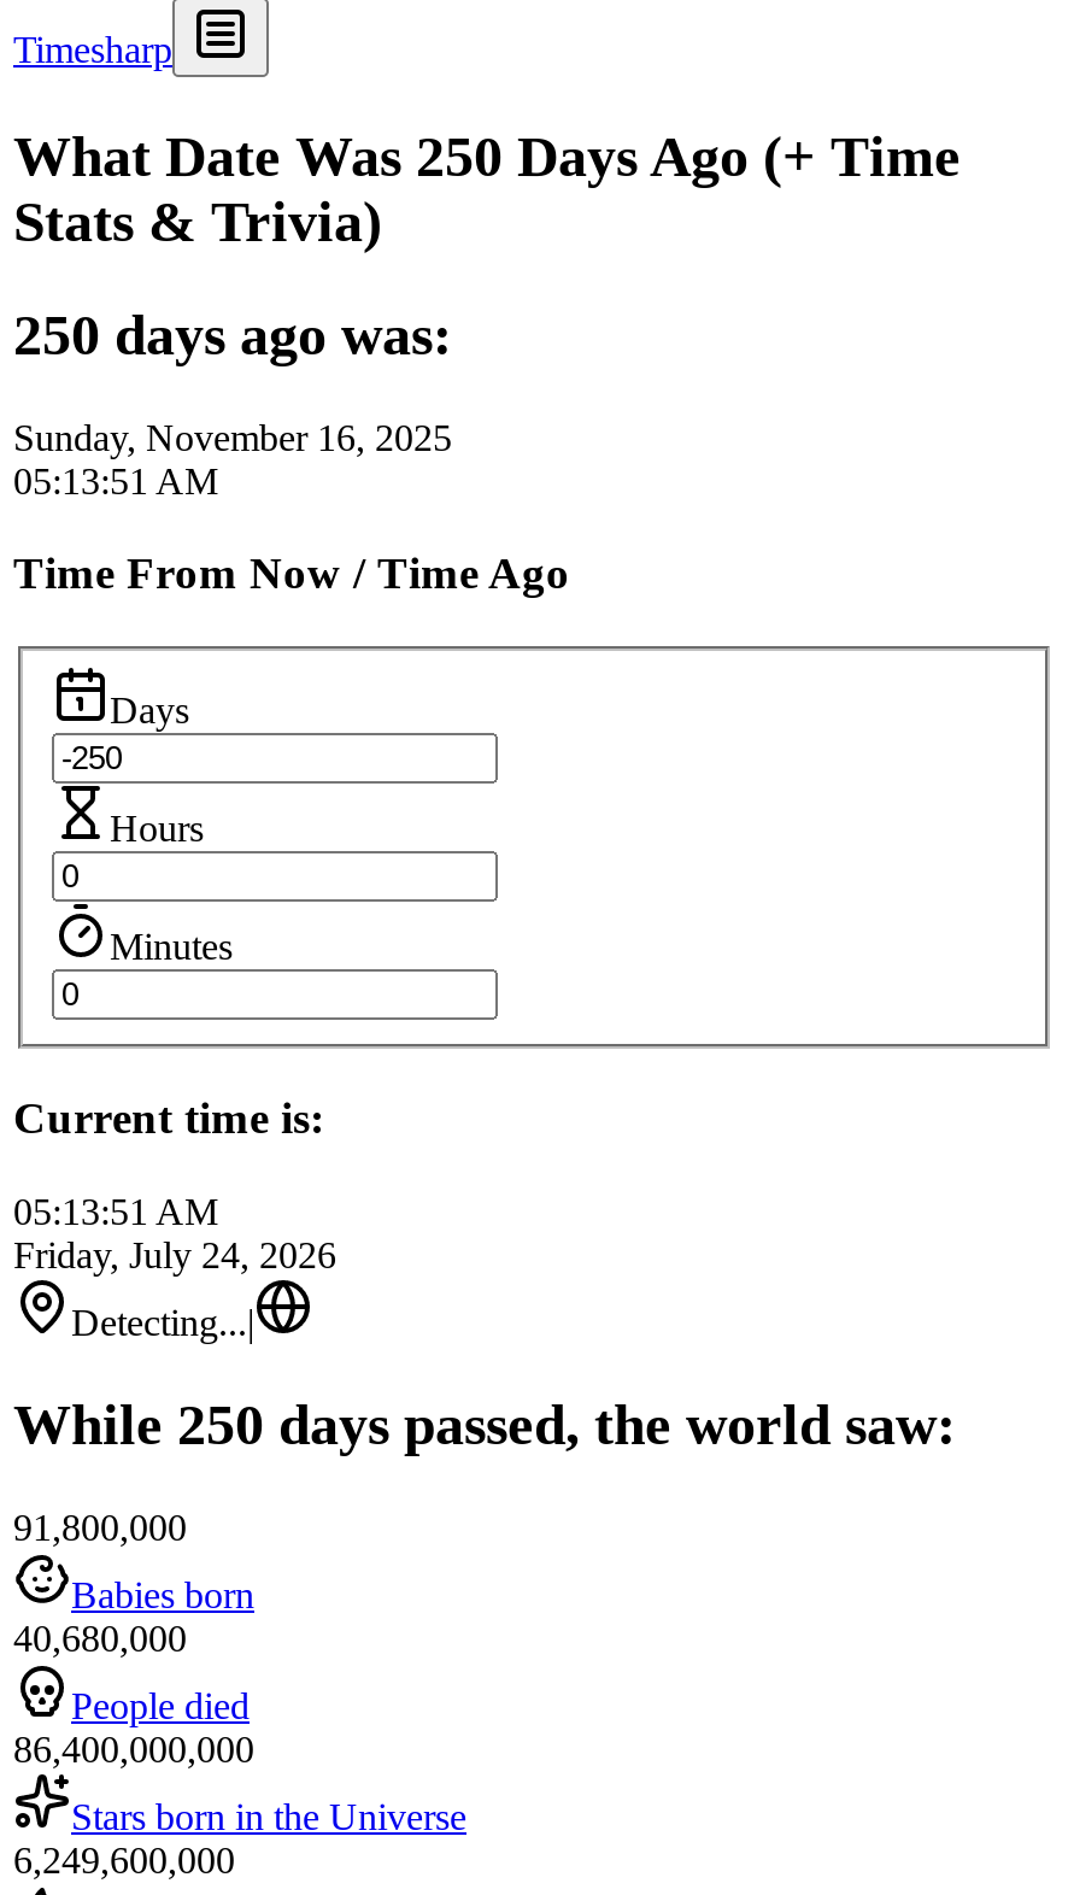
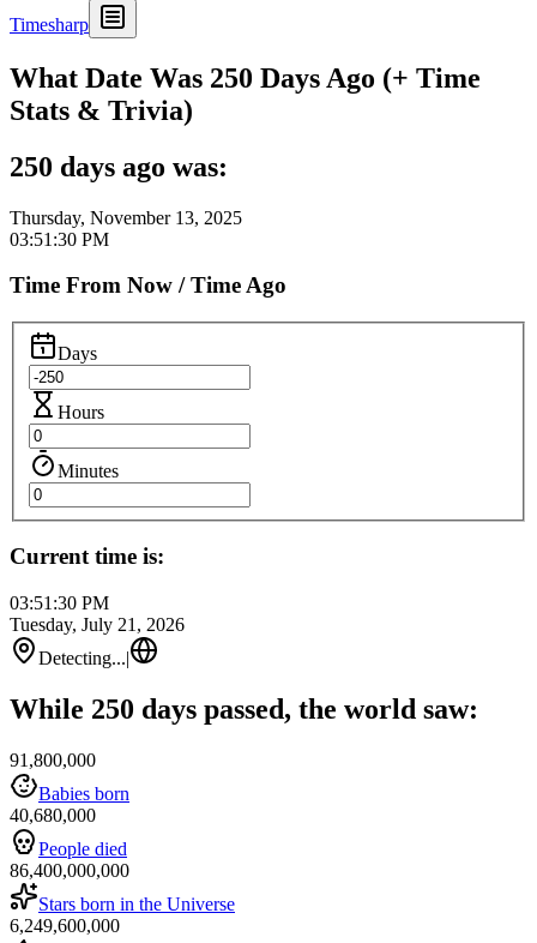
[13,416,452,501] Sunday, November 16, 2025 | 05:13:51 AM -> [10,207,242,249] Thursday, November 13, 2025 | 03:51:30 PM
[13,1191,336,1276] 05:13:51 AM | Friday, July 24, 2026 -> [10,593,185,635] 03:51:30 PM | Tuesday, July 21, 2026

